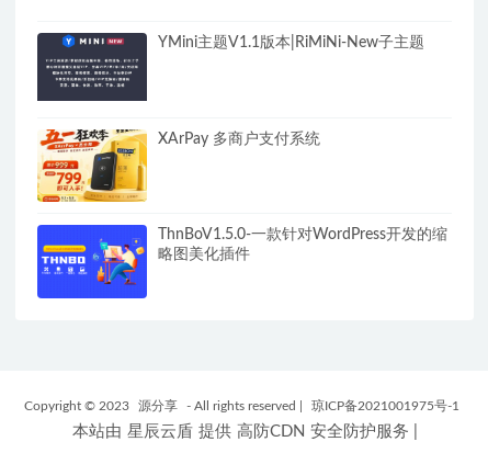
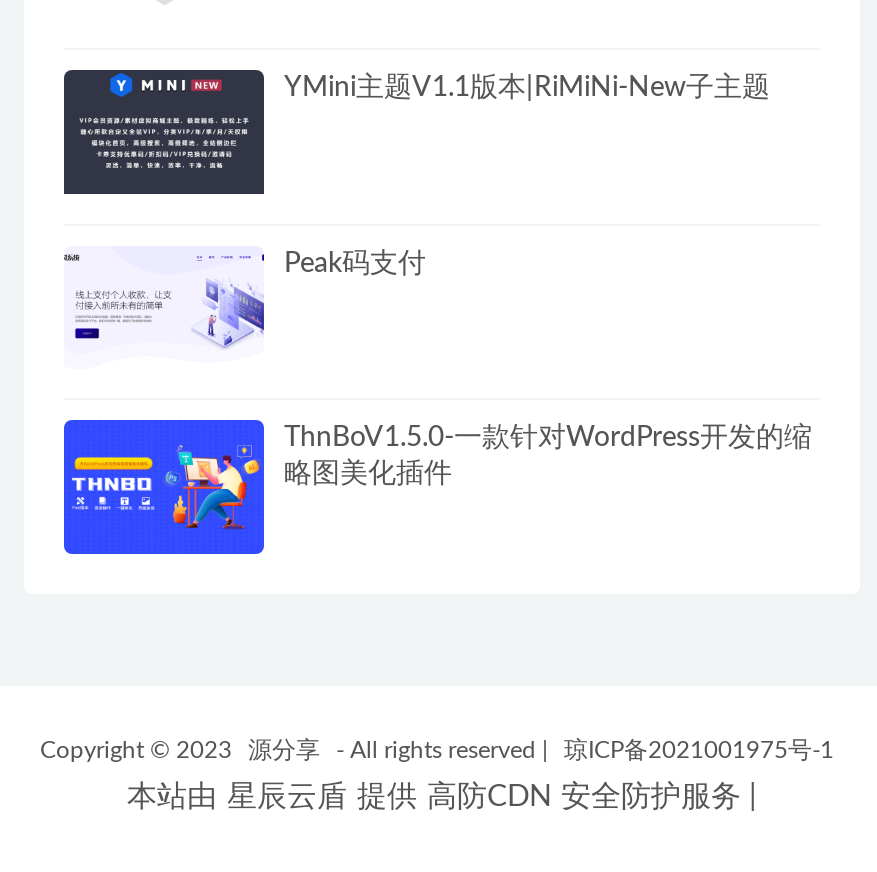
[36,128,320,203] [image] | XArPay 多商户支付系统 -> [62,246,426,378] [image] | Peak码支付

